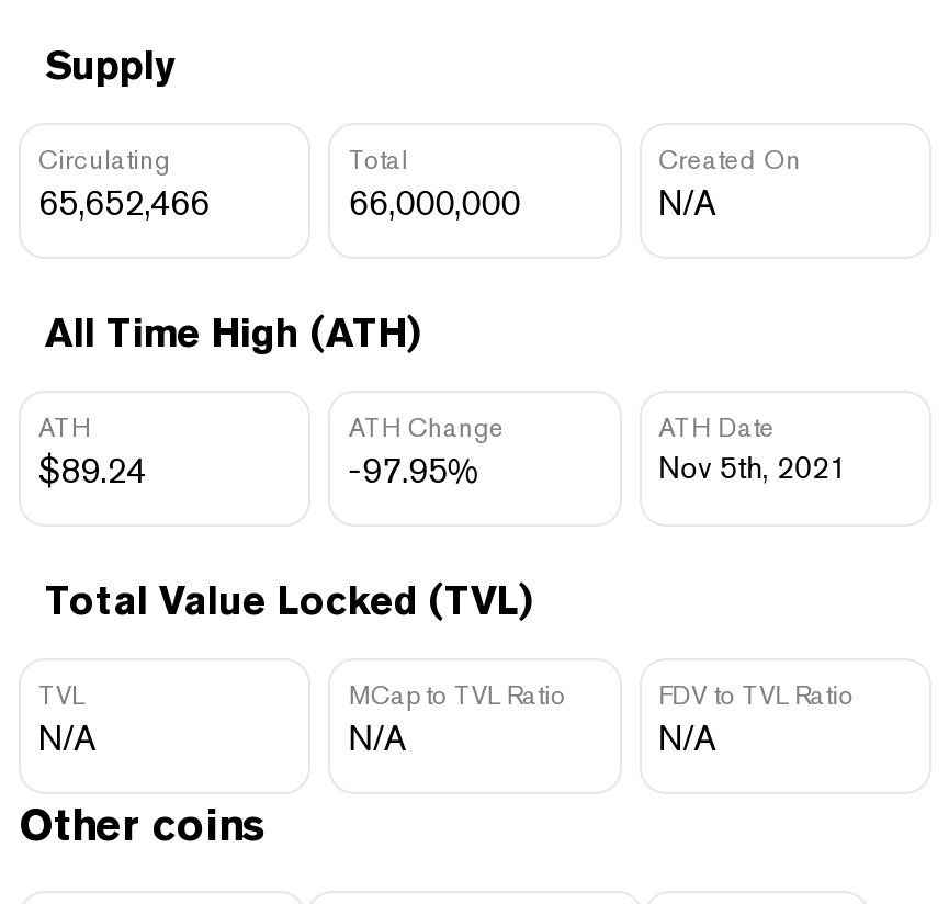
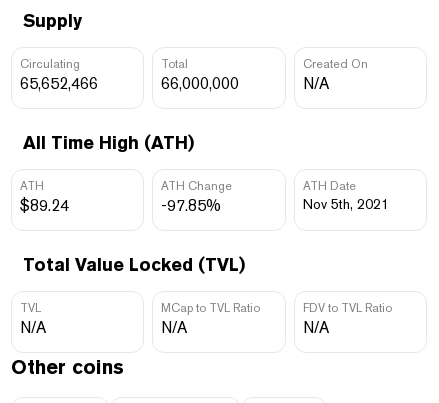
[348,450,480,491] -97.95% -> [161,196,221,215] -97.85%

